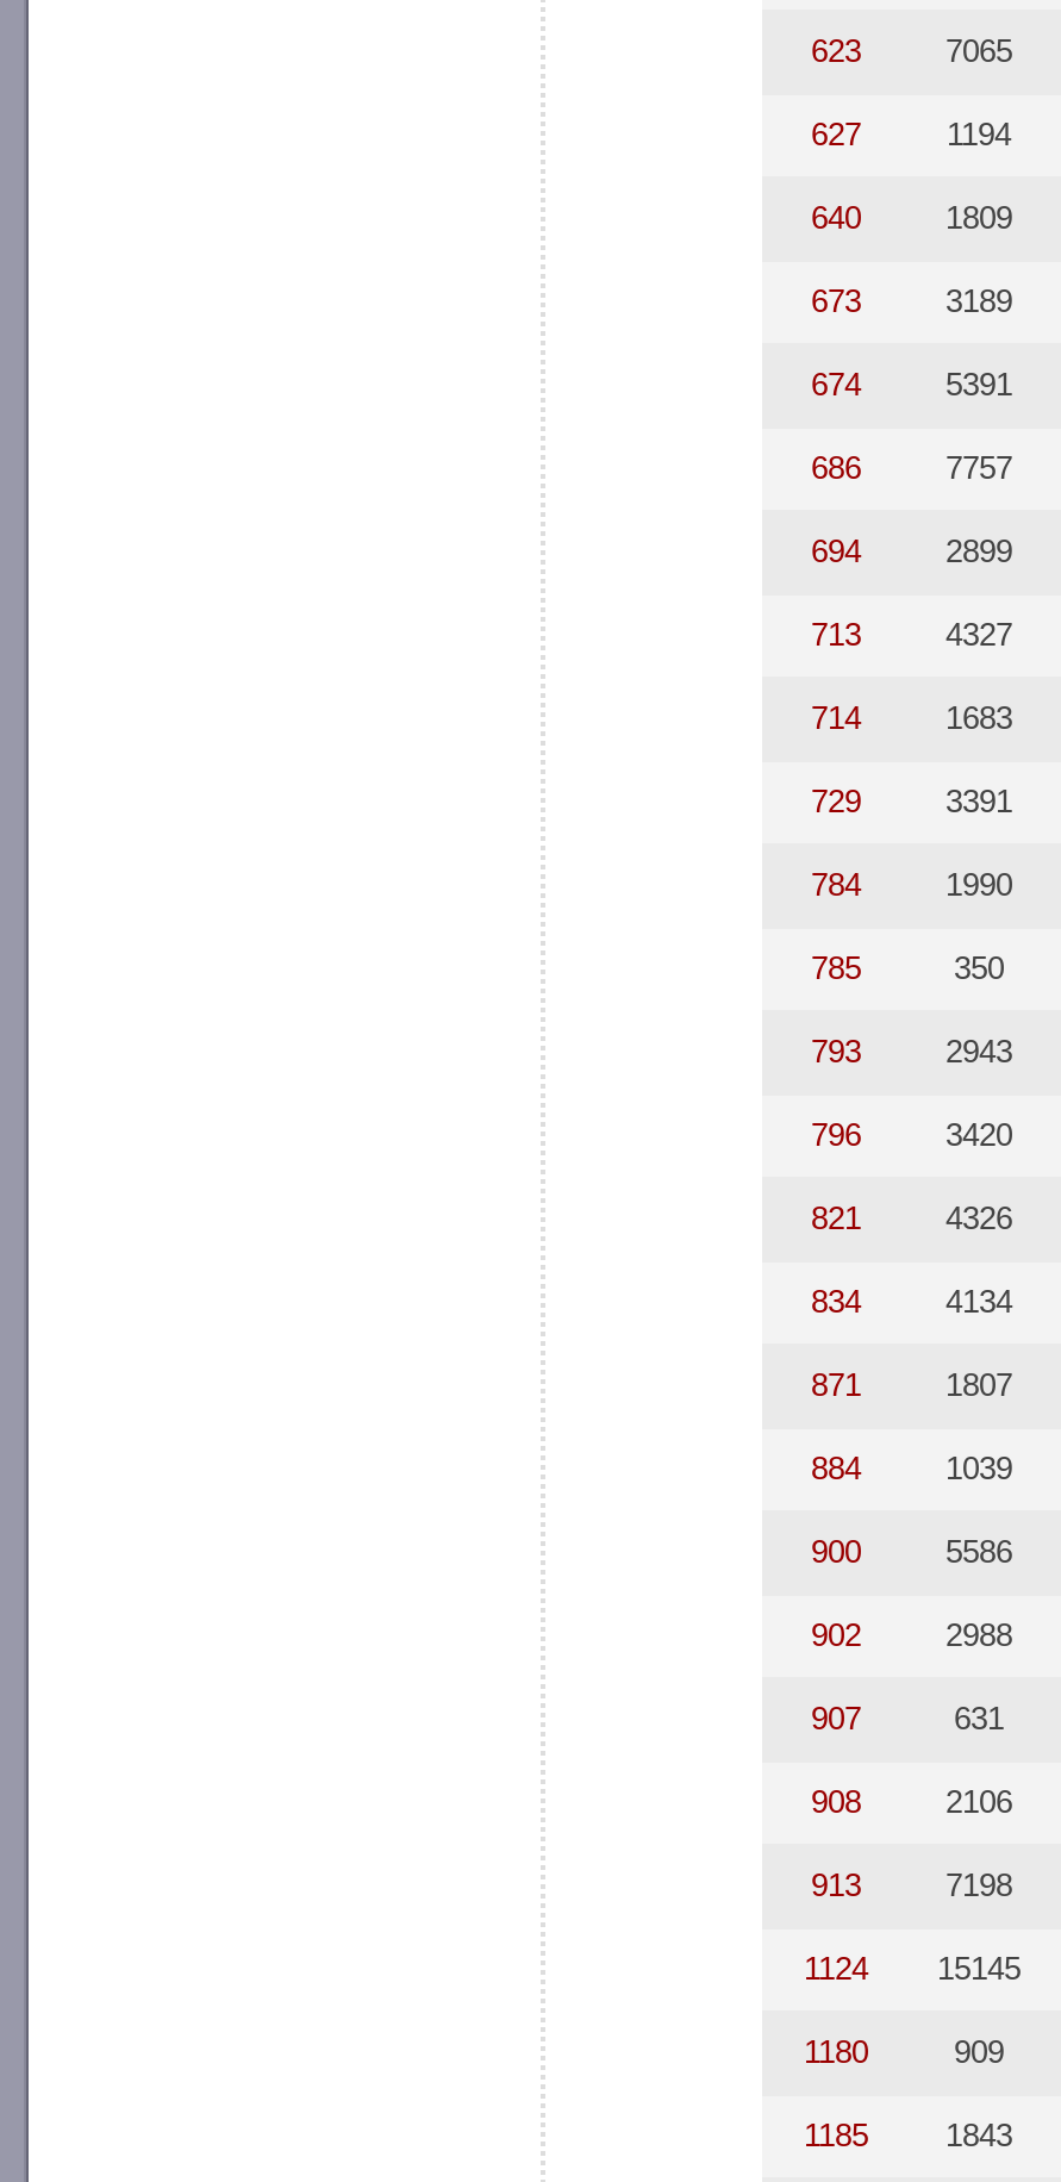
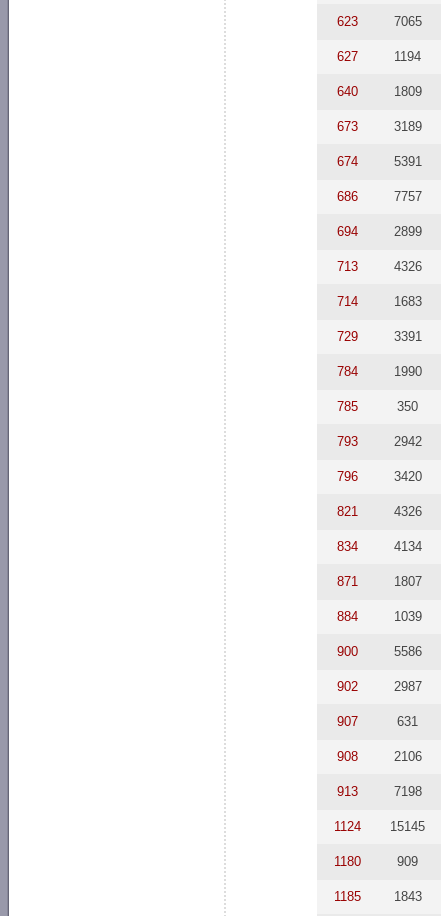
[945,618,1012,653] 4327 -> [394,259,422,274] 4326
[945,1035,1012,1070] 2943 -> [394,434,422,449] 2942
[945,1618,1012,1654] 2988 -> [394,679,422,694] 2987

